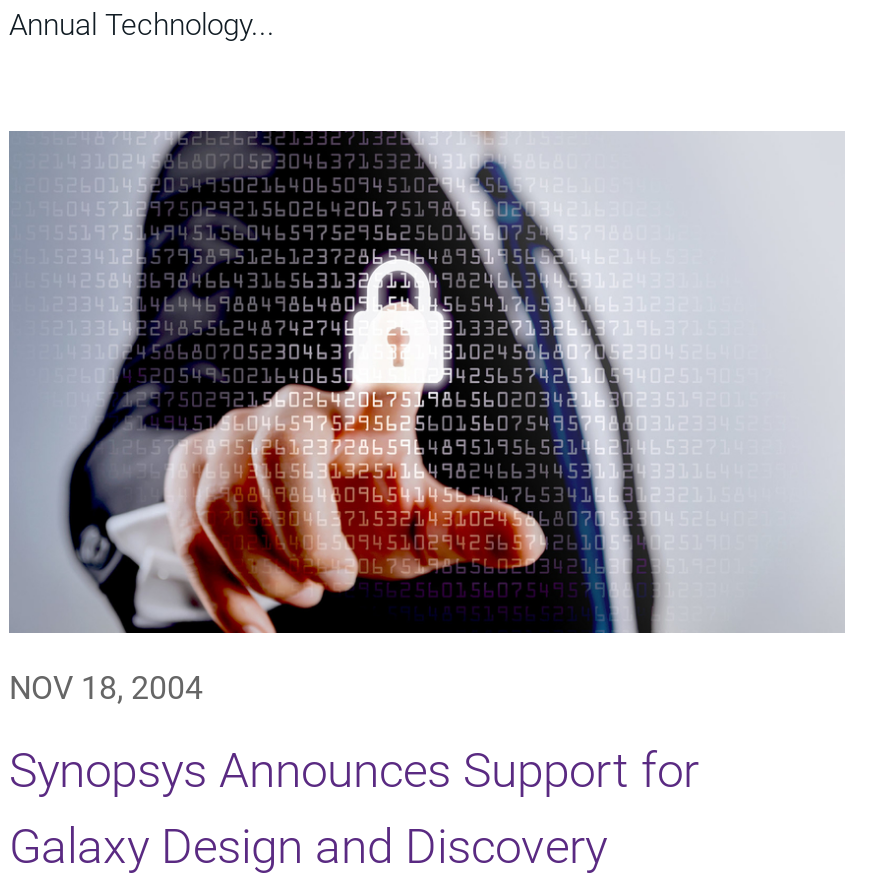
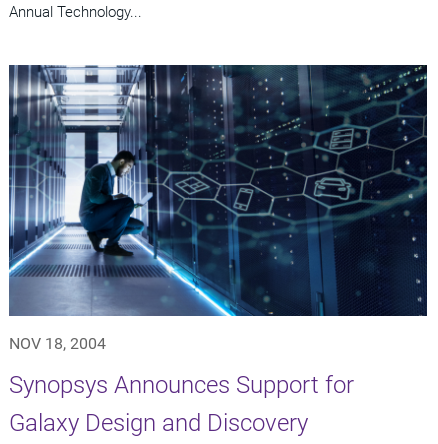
[9,130,845,636] [image] -> [9,64,428,317] [image]

